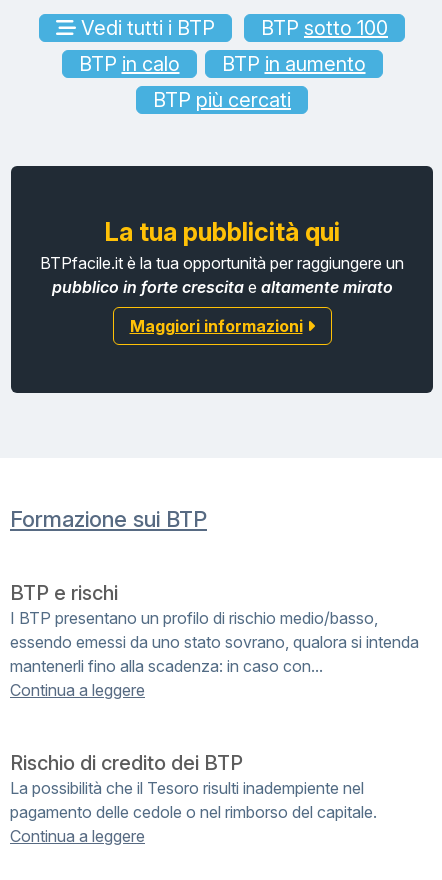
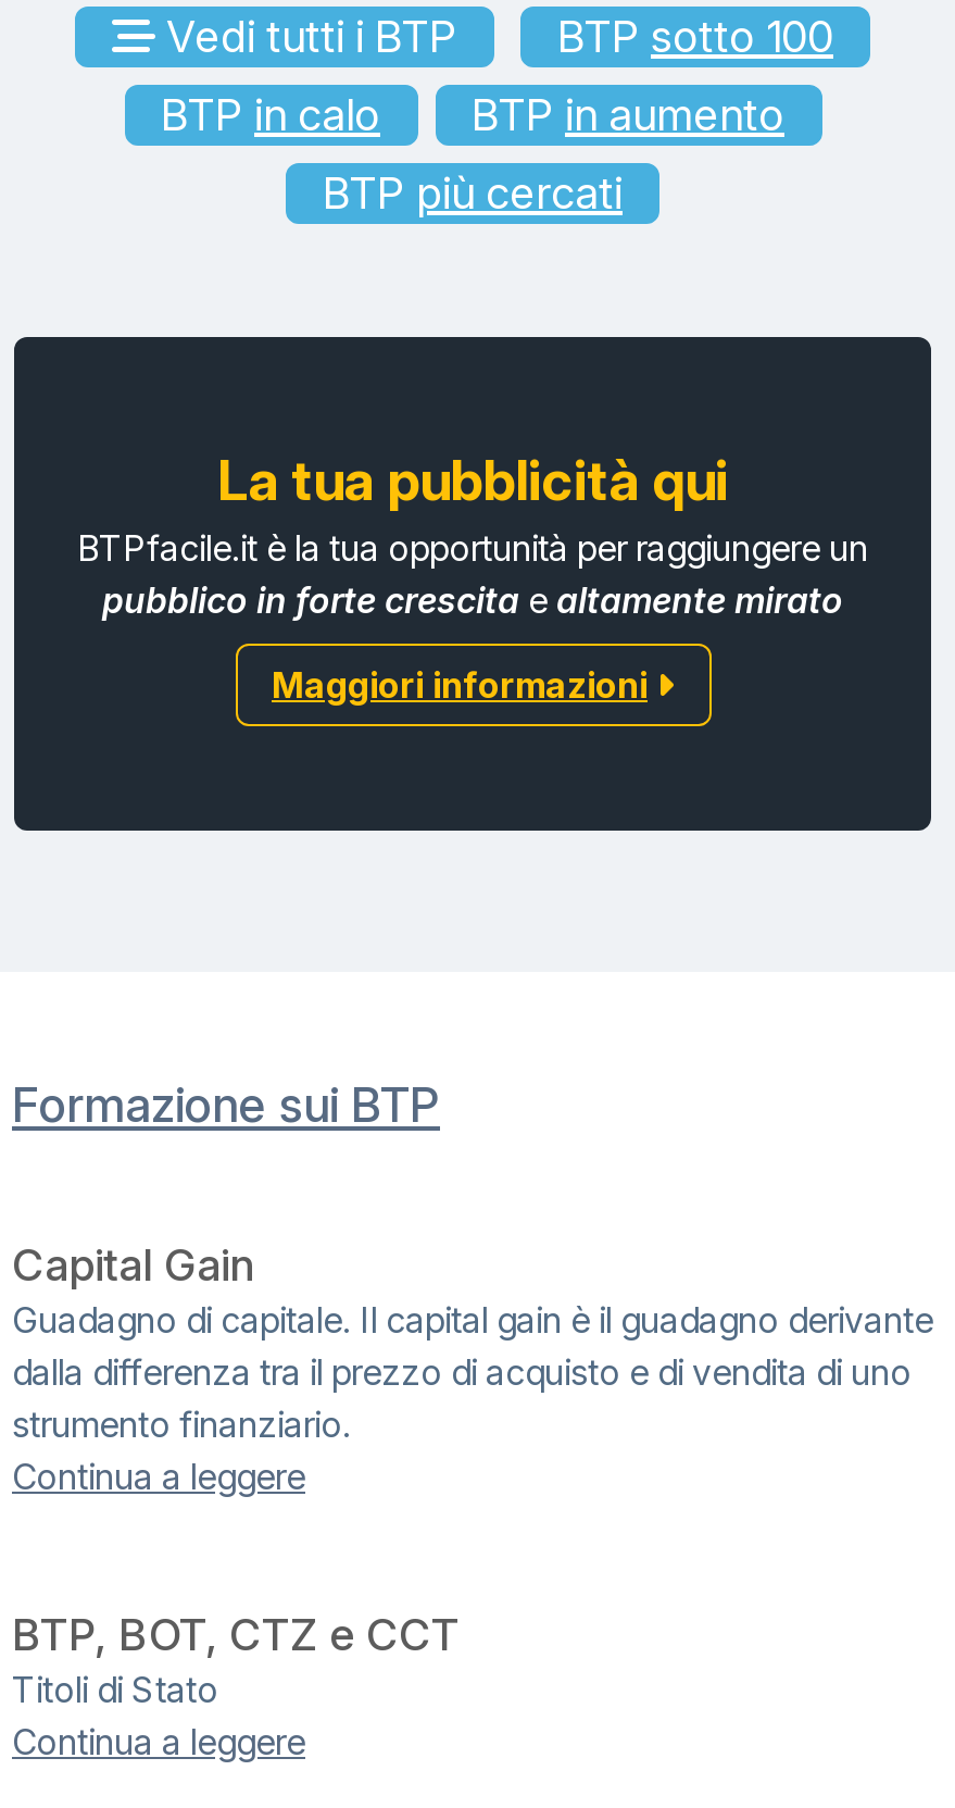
[10,581,419,676] BTP e rischi | I BTP presentano un profilo di rischio medio/basso, | essendo emessi da uno stato sovrano, qualora si intenda | mantenerli fino alla scadenza: in caso con... -> [12,1239,933,1446] Capital Gain | Guadagno di capitale. Il capital gain è il guadagno derivante | dalla differenza tra il prezzo di acquisto e di vendita di uno | strumento finanziario.
[10,751,377,822] Rischio di credito dei BTP | La possibilità che il Tesoro risulti inadempiente nel | pagamento delle cedole o nel rimborso del capitale. -> [12,1609,460,1711] BTP, BOT, CTZ e CCT | Titoli di Stato

